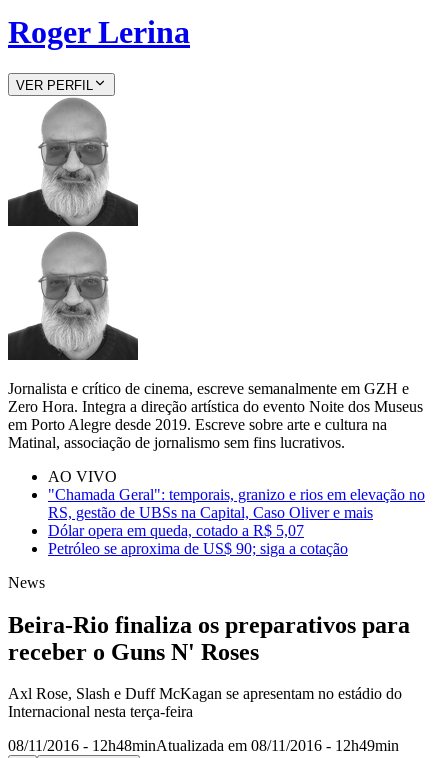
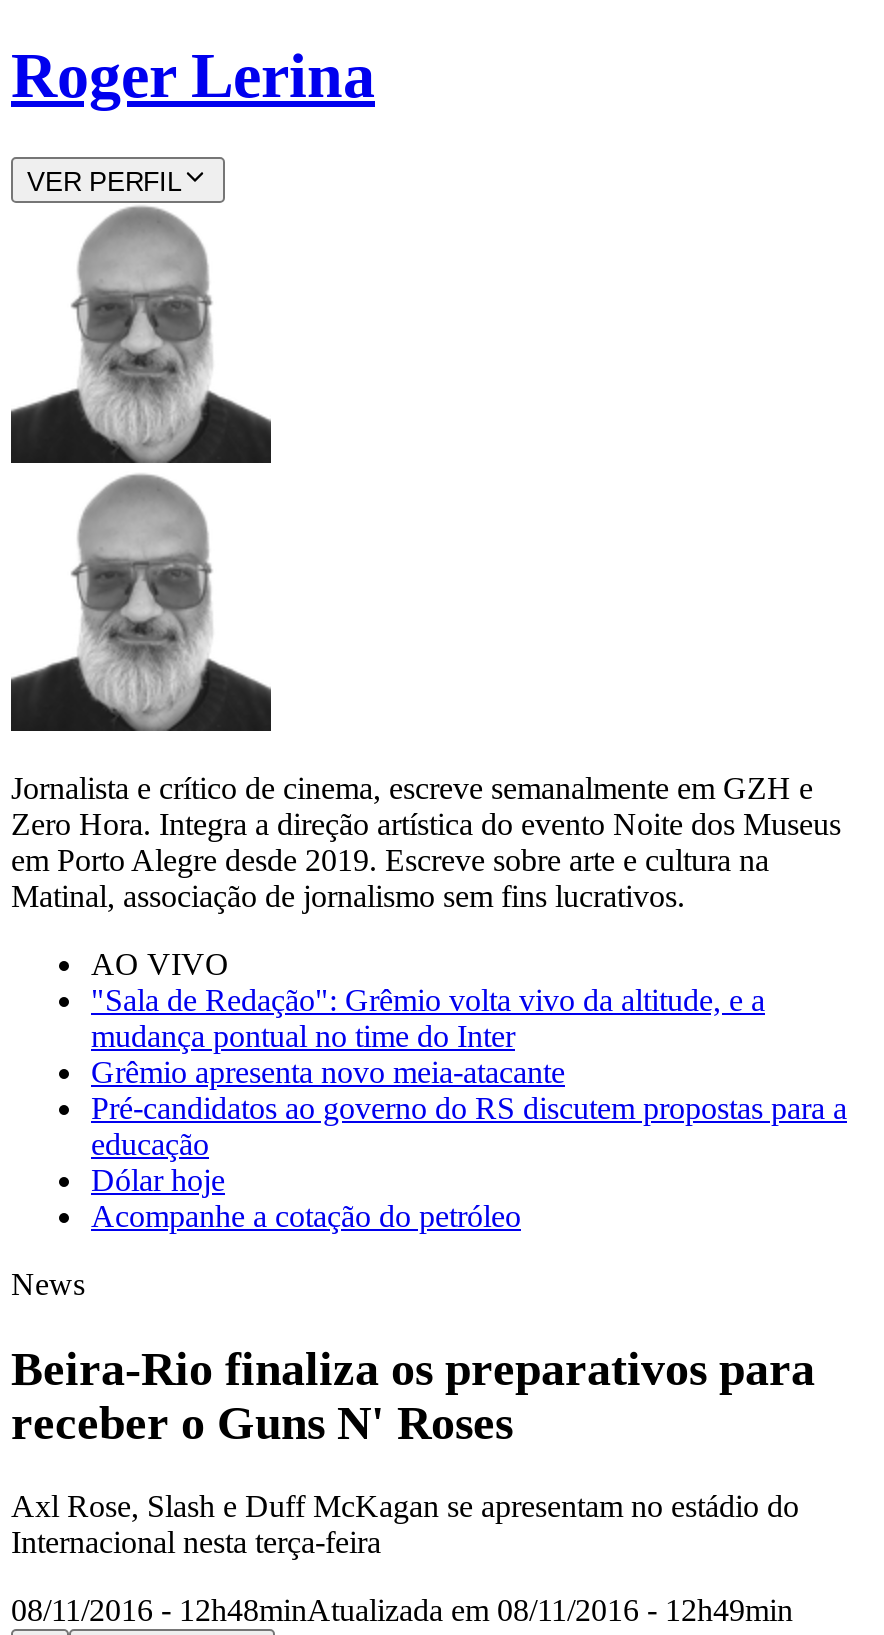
[48,486,425,557] "Chamada Geral": temporais, granizo e rios em elevação no | RS, gestão de UBSs na Capital, Caso Oliver e mais | Dólar opera em queda, cotado a R$ 5,07 | Petróleo se aproxima de US$ 90; siga a cotação -> [91,982,847,1232] "Sala de Redação": Grêmio volta vivo da altitude, e a | mudança pontual no time do Inter | Grêmio apresenta novo meia-atacante | Pré-candidatos ao governo do RS discutem propostas para a | educação | Dólar hoje | Acompanhe a cotação do petróleo

